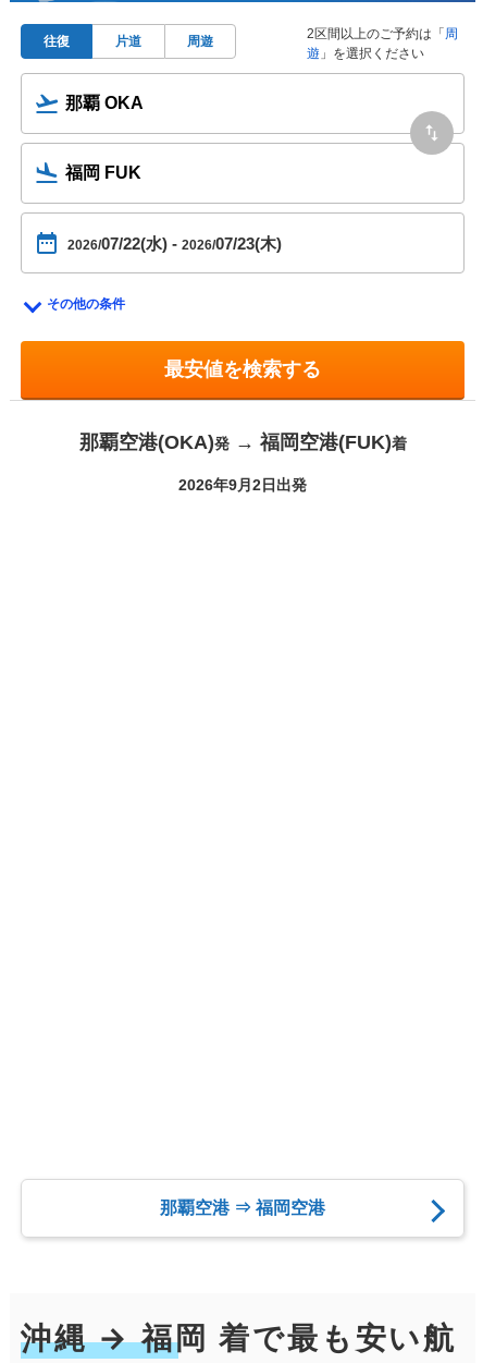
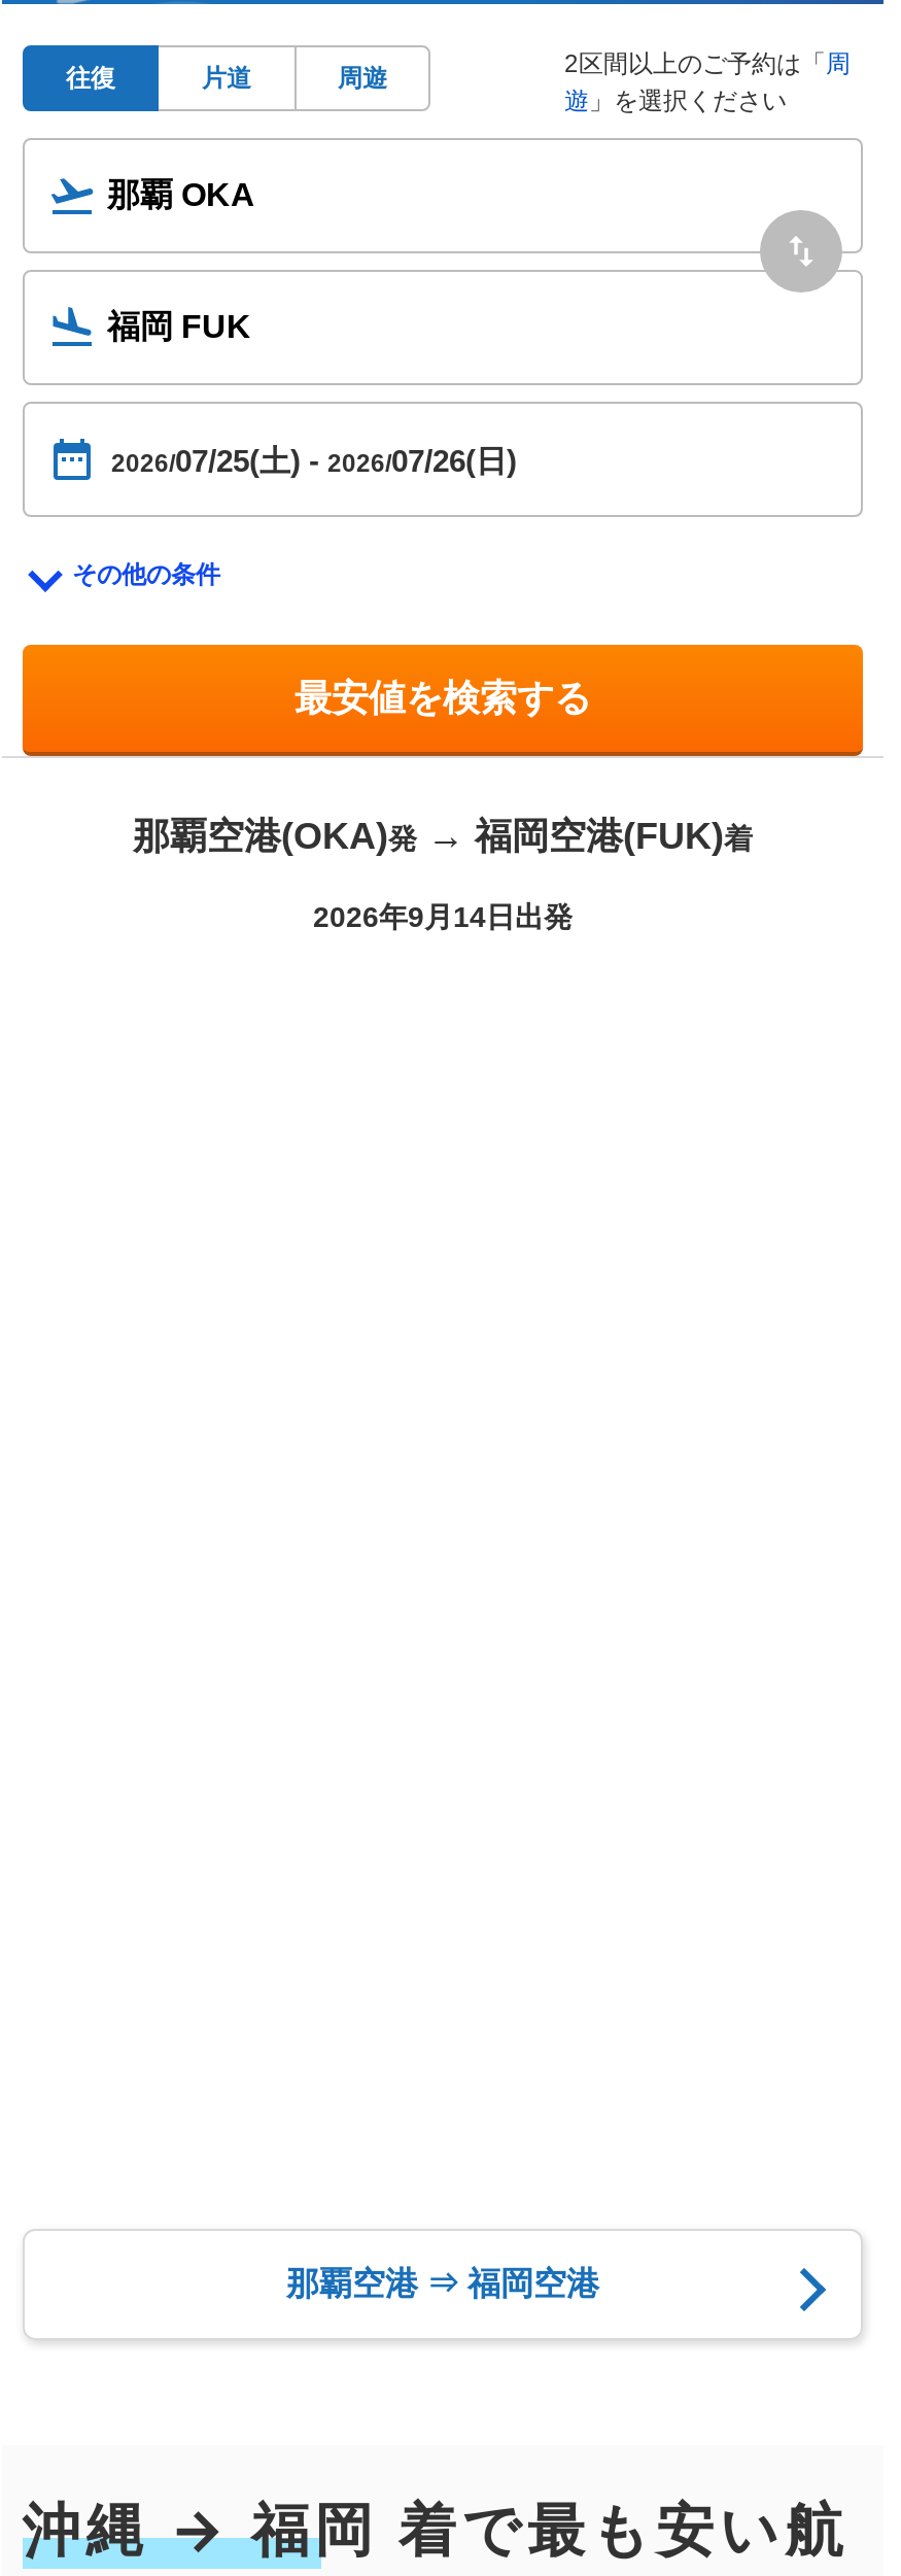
[67,234,282,253] 2026/07/22(水) - 2026/07/23(木) -> [111,443,517,478] 2026/07/25(土) - 2026/07/26(日)
[178,476,307,494] 2026年9月2日出発 -> [313,900,573,933] 2026年9月14日出発

